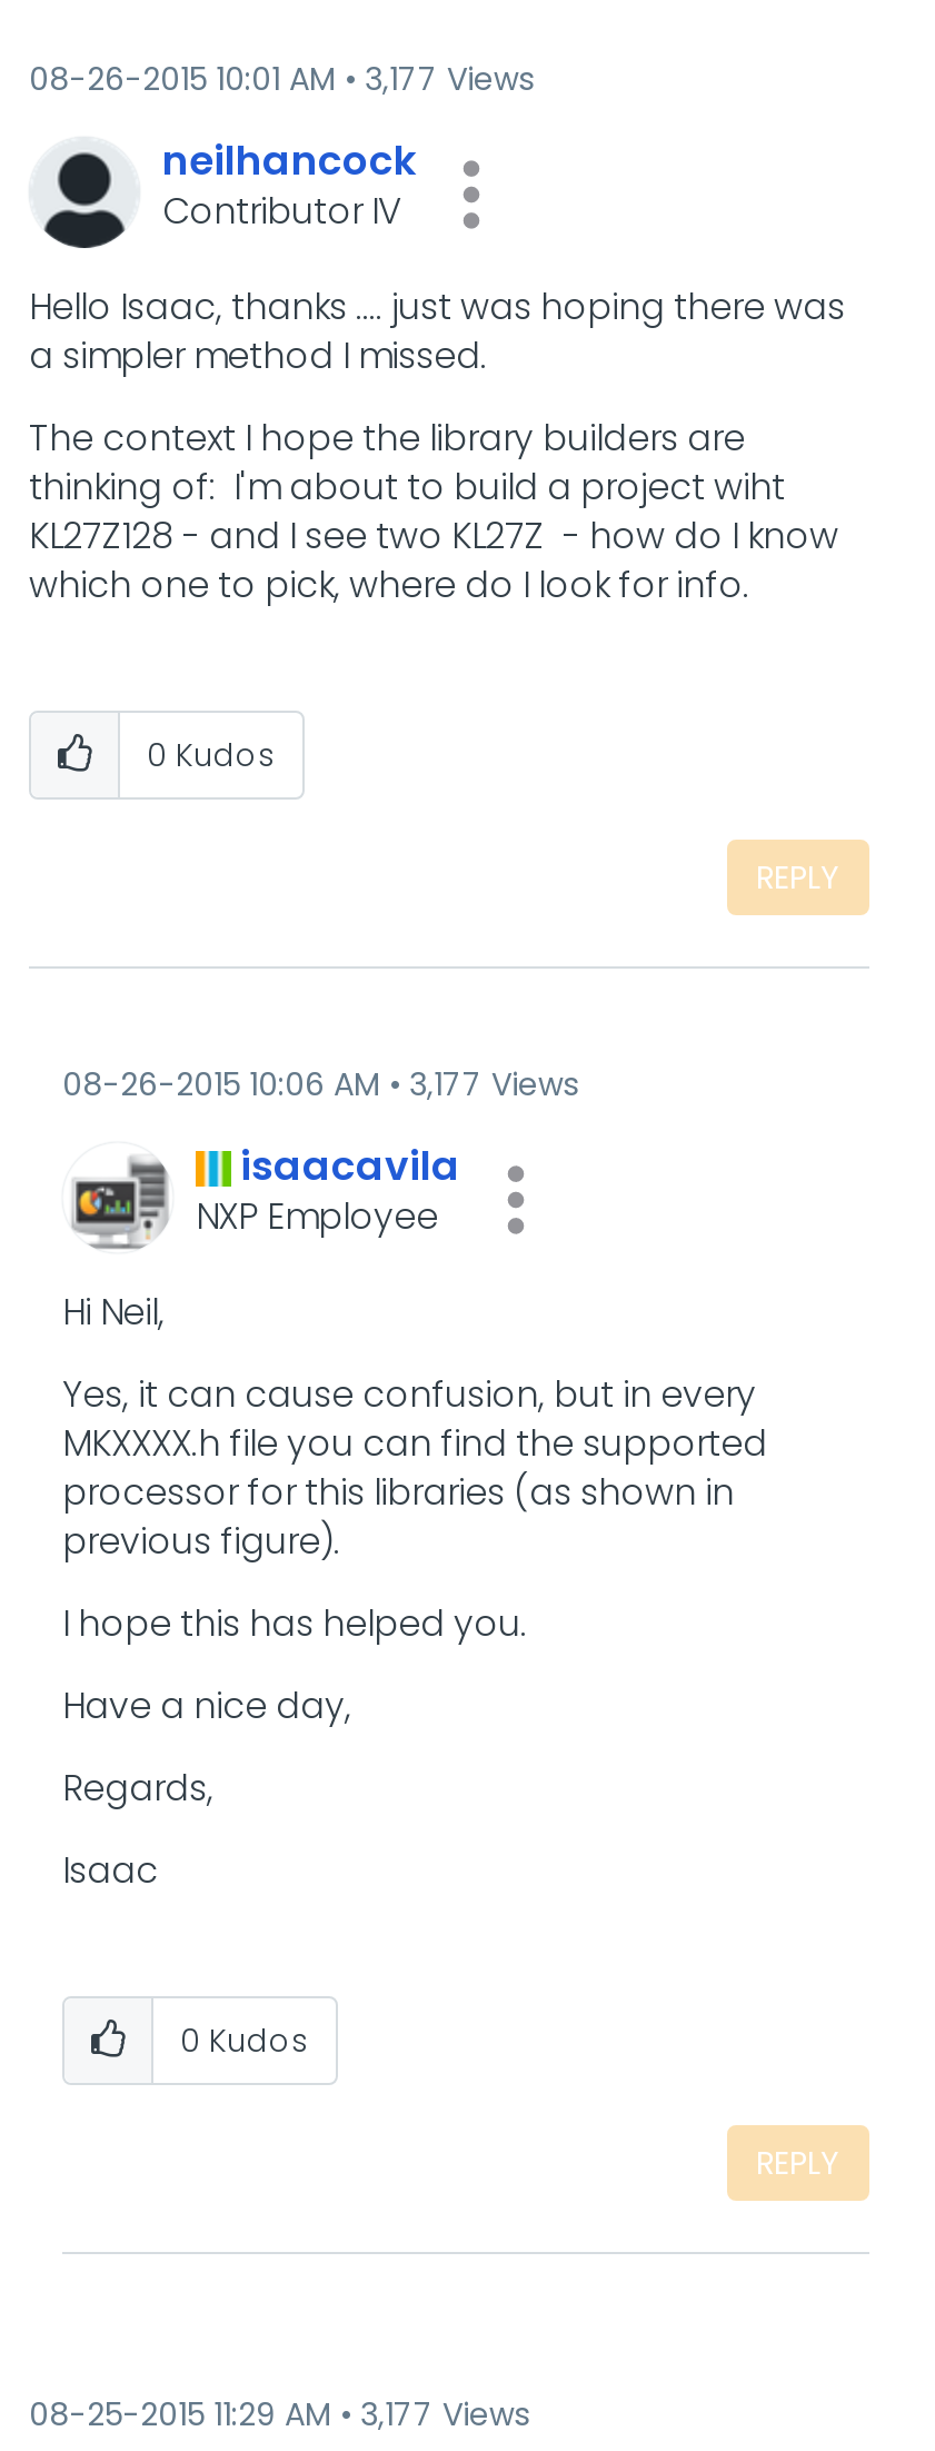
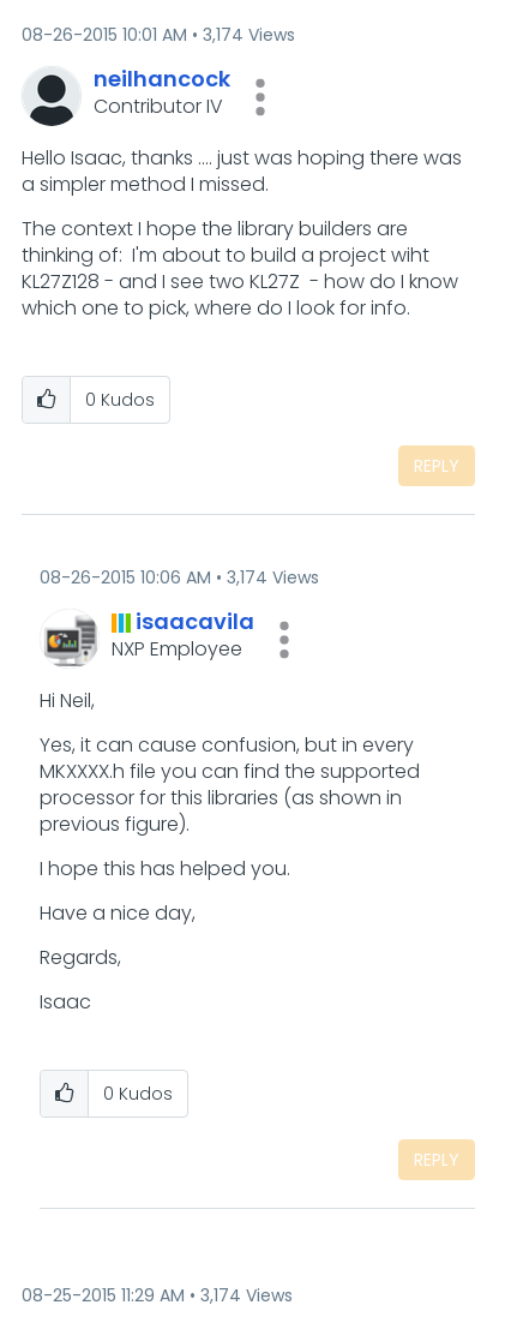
[29,56,534,101] 08-26-2015 10:01 AM 3,177 Views -> [22,23,295,47] 08-26-2015 10:01 AM 3,174 Views
[62,1062,578,1106] 08-26-2015 10:06 AM 3,177 Views -> [40,565,319,589] 08-26-2015 10:06 AM 3,174 Views
[29,2392,529,2436] 08-25-2015 11:29 AM 3,177 Views -> [22,1283,293,1307] 08-25-2015 11:29 AM 3,174 Views

